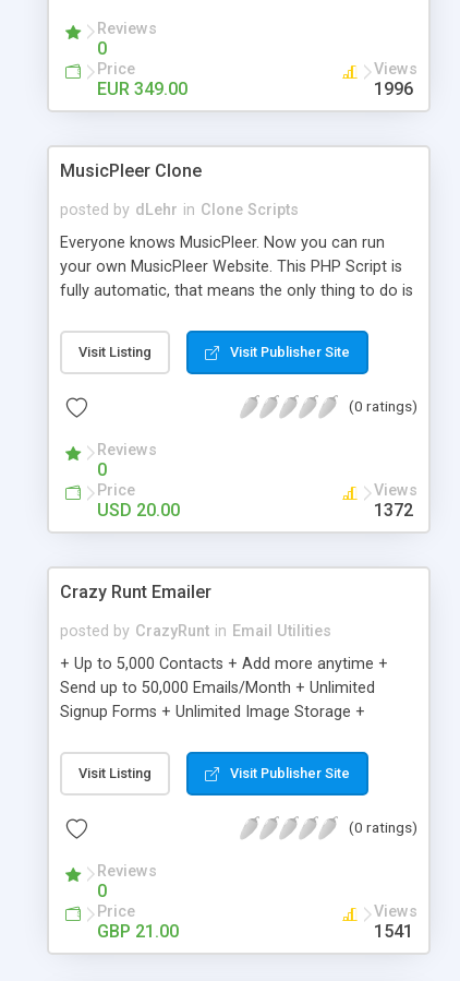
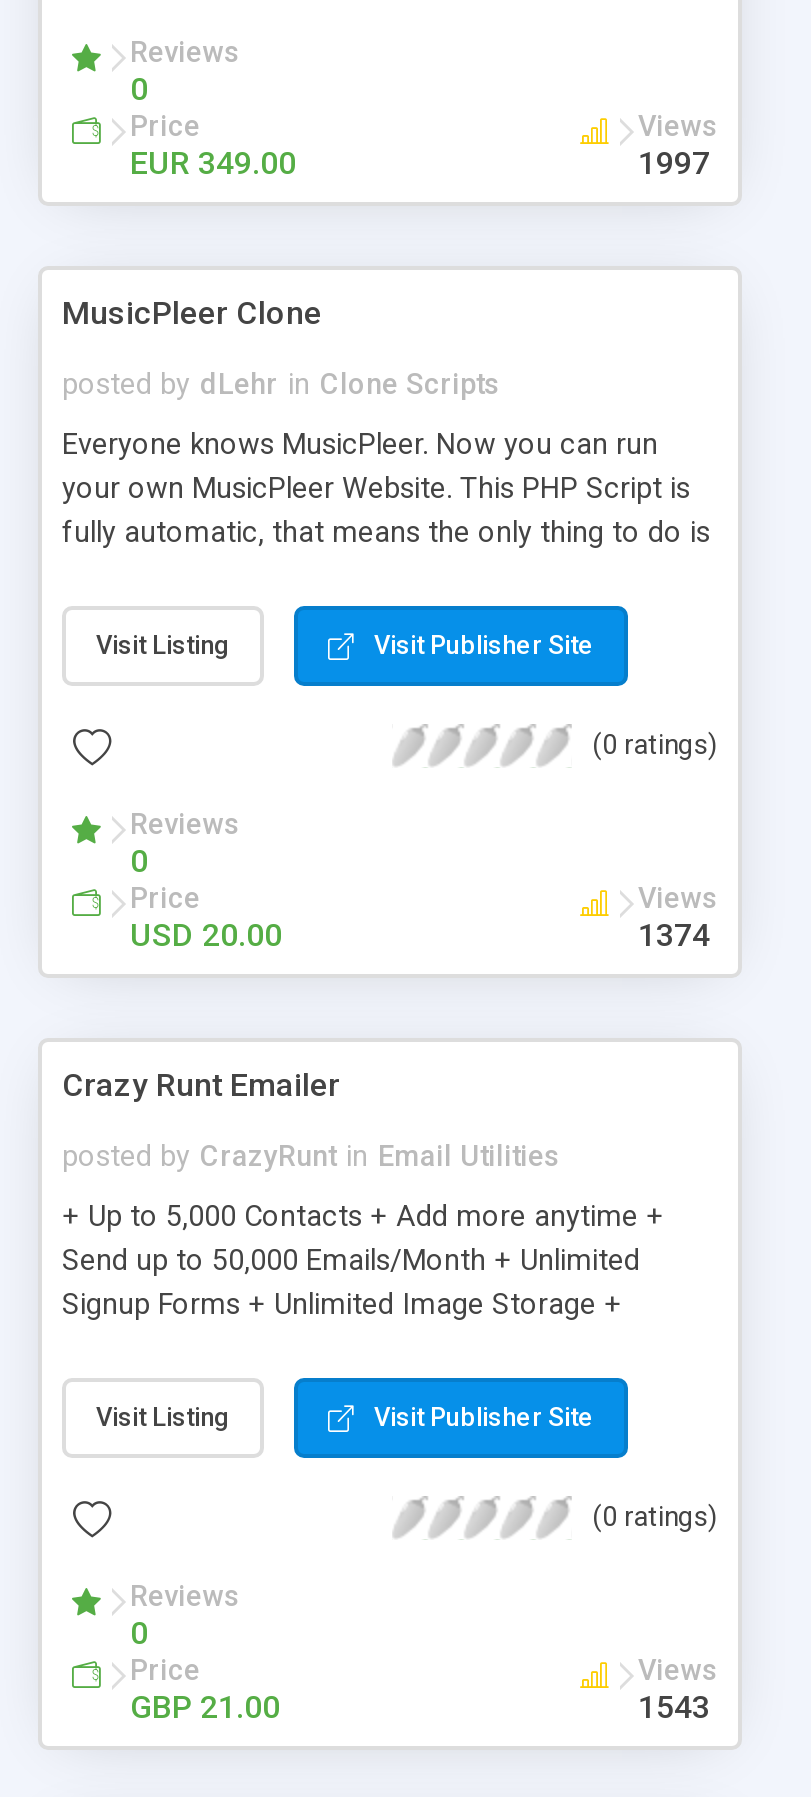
[374,78,413,99] 1996 -> [638,144,710,182] 1997
[374,500,413,520] 1372 -> [638,916,710,954] 1374
[374,921,413,941] 1541 -> [638,1688,710,1726] 1543

